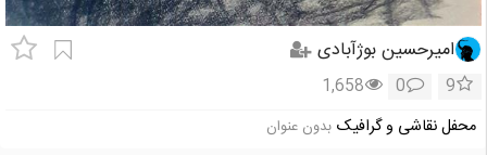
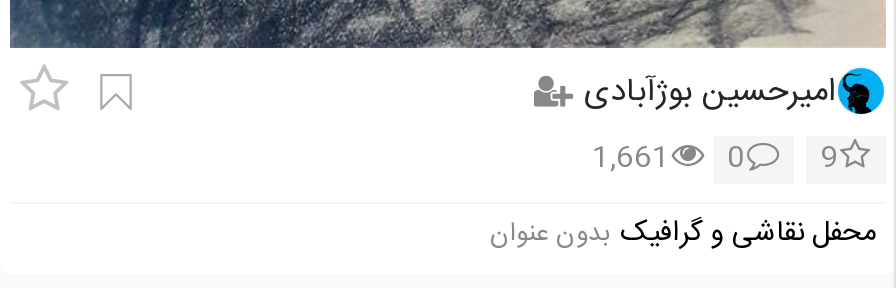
[322,74,455,100] 1,658 0 9 -> [592,137,838,185] 1,661 0 9

